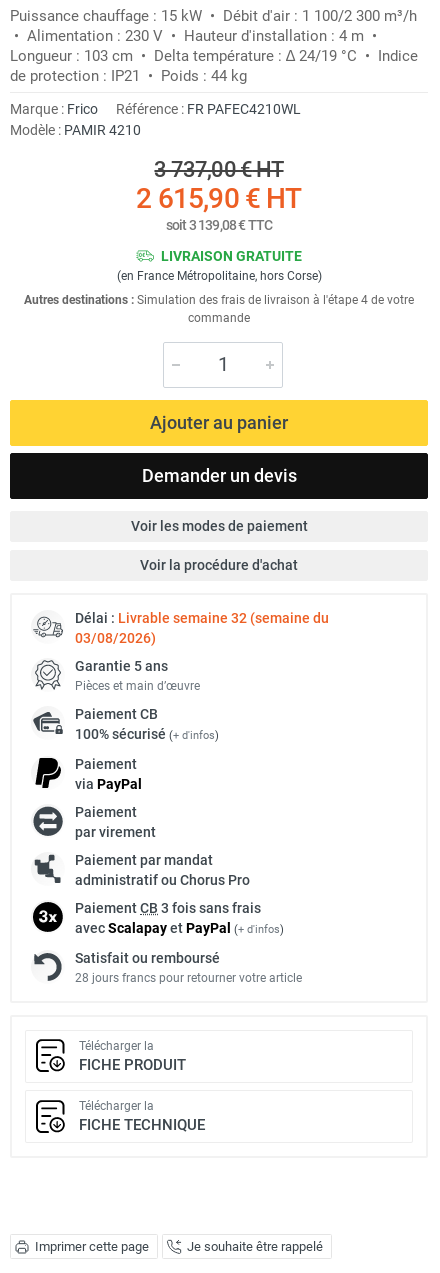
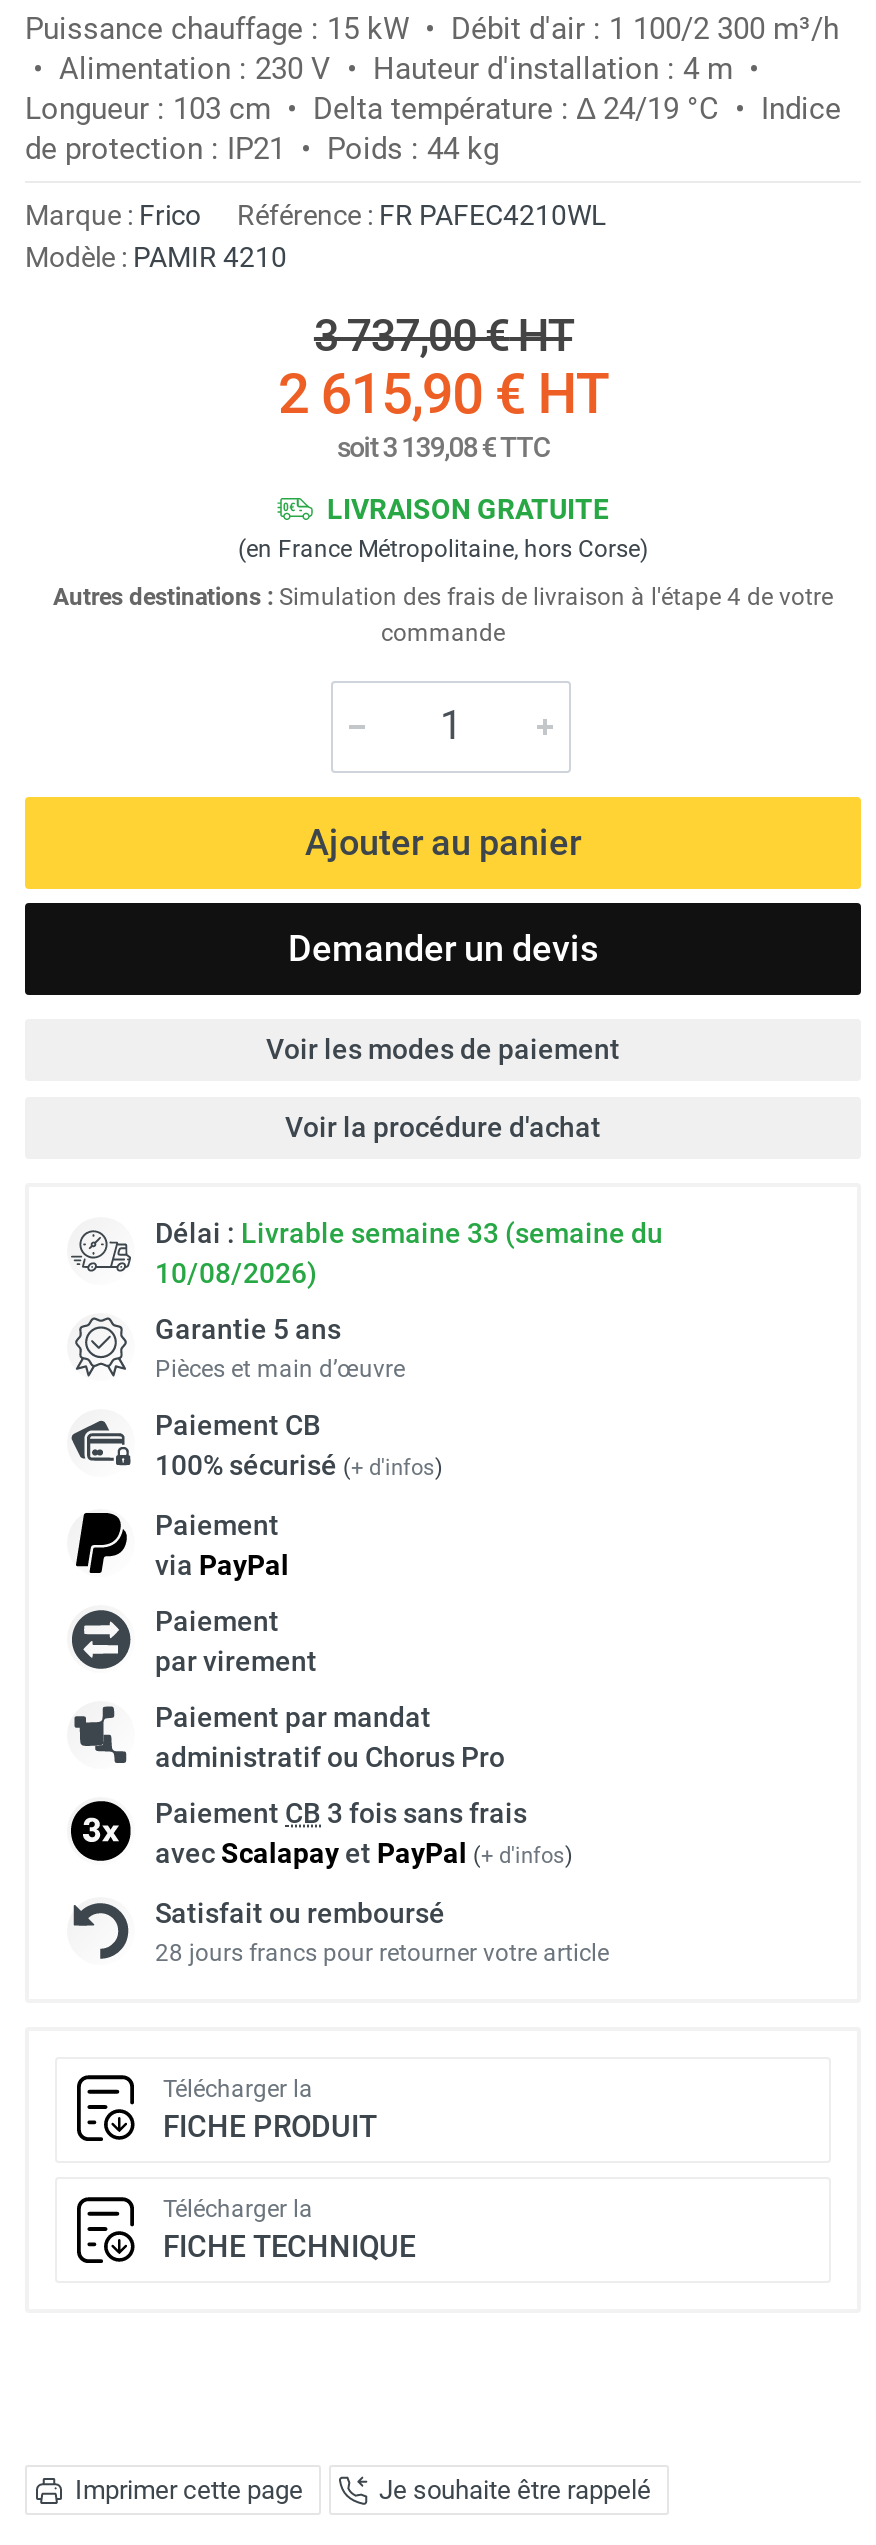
[75,609,329,625] Délai : Livrable semaine 32 (semaine du -> [155,1216,663,1248] Délai : Livrable semaine 33 (semaine du
[75,629,156,645] 03/08/2026) -> [155,1256,317,1288] 10/08/2026)

